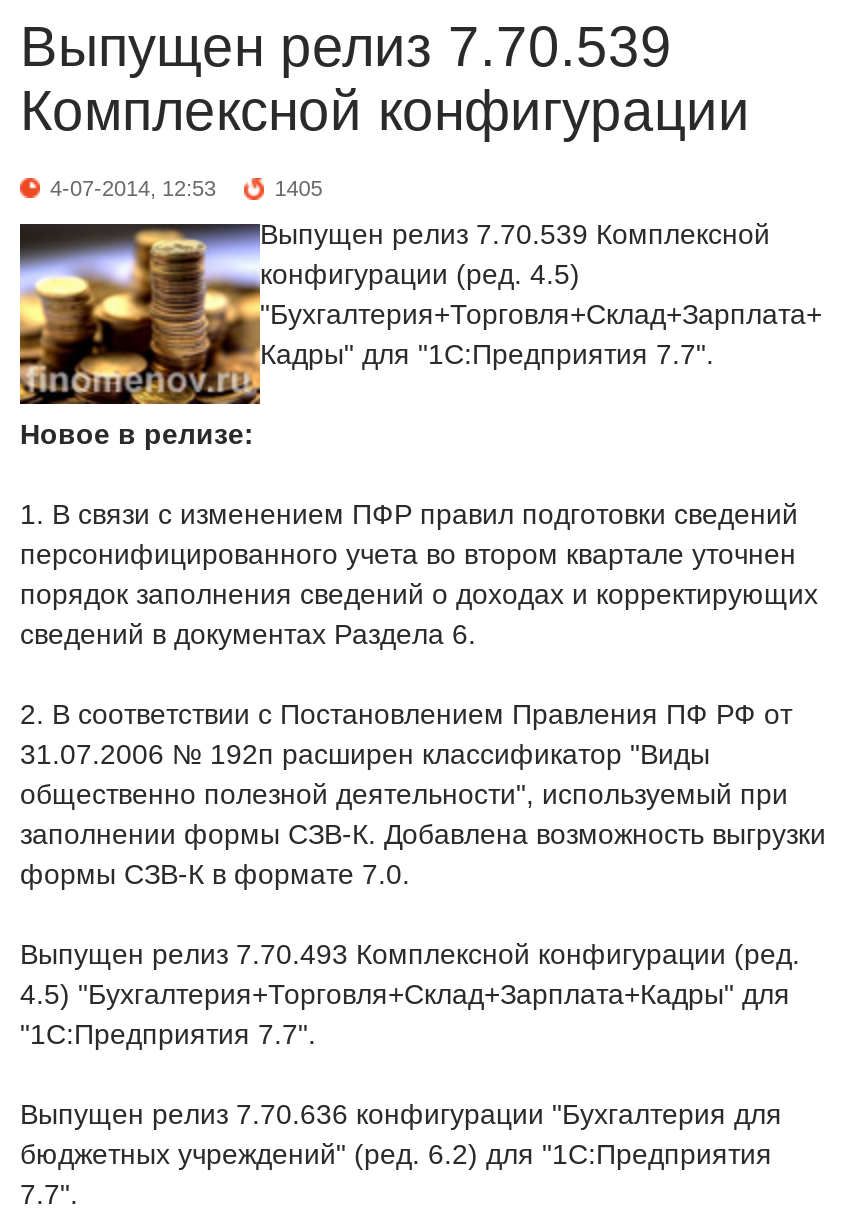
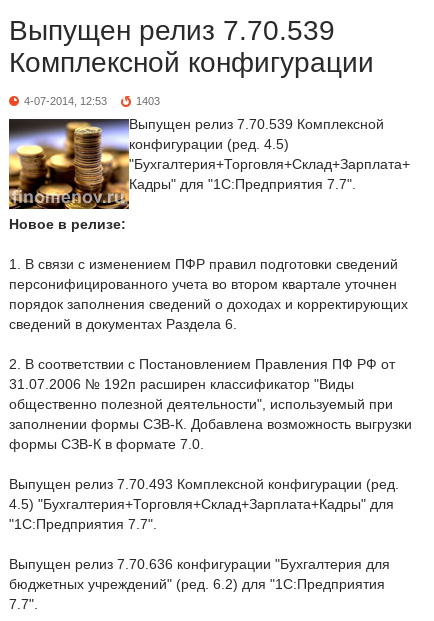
[274,176,322,200] 1405 -> [136,95,160,107] 1403

